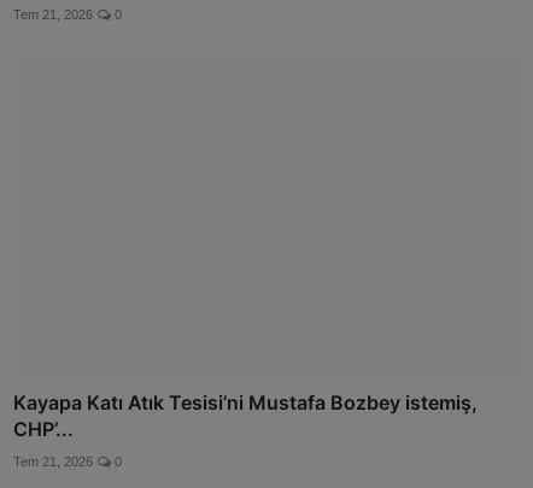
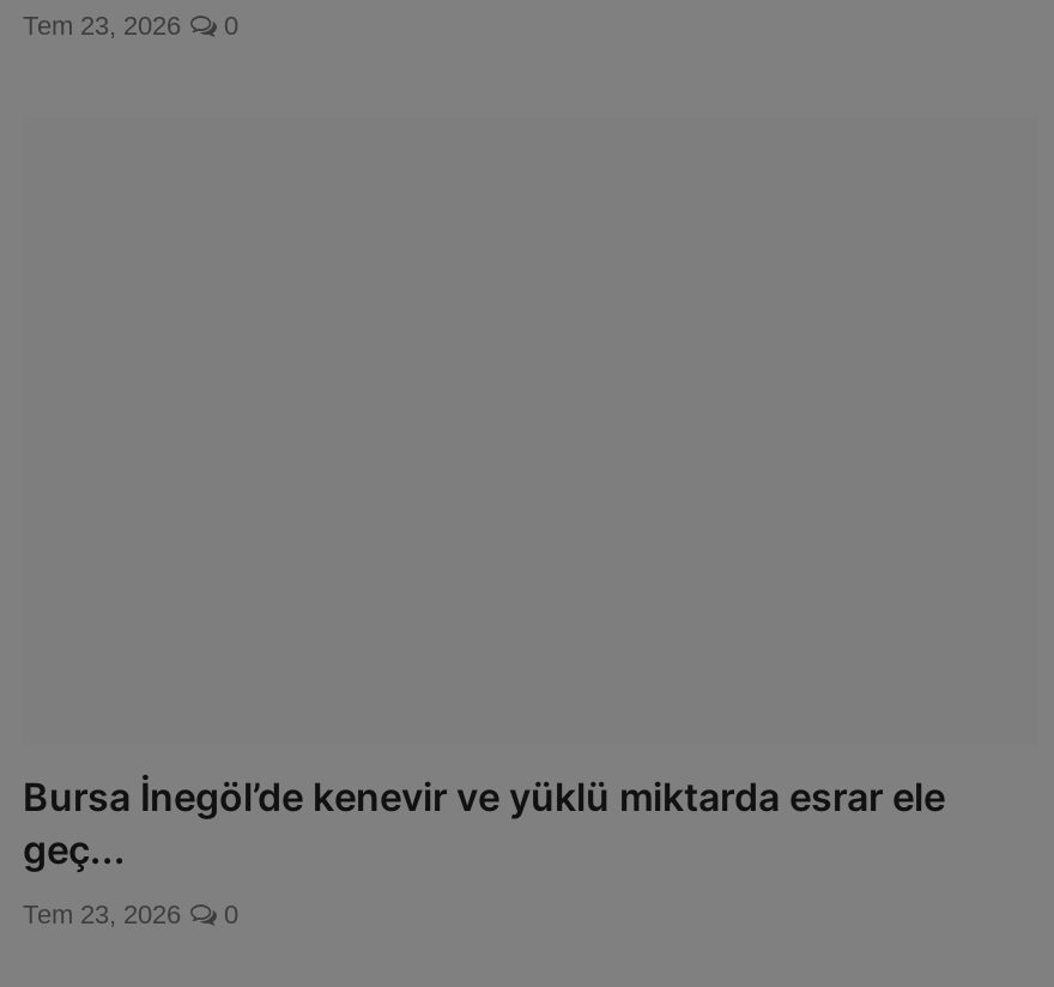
[13,8,122,22] Tem 21, 2026 0 -> [23,11,238,40] Tem 23, 2026 0
[13,390,478,441] Kayapa Katı Atık Tesisi’ni Mustafa Bozbey istemiş, | CHP’... -> [23,772,945,873] Bursa İnegöl’de kenevir ve yüklü miktarda esrar ele | geç...
[13,454,122,468] Tem 21, 2026 0 -> [23,899,238,928] Tem 23, 2026 0

